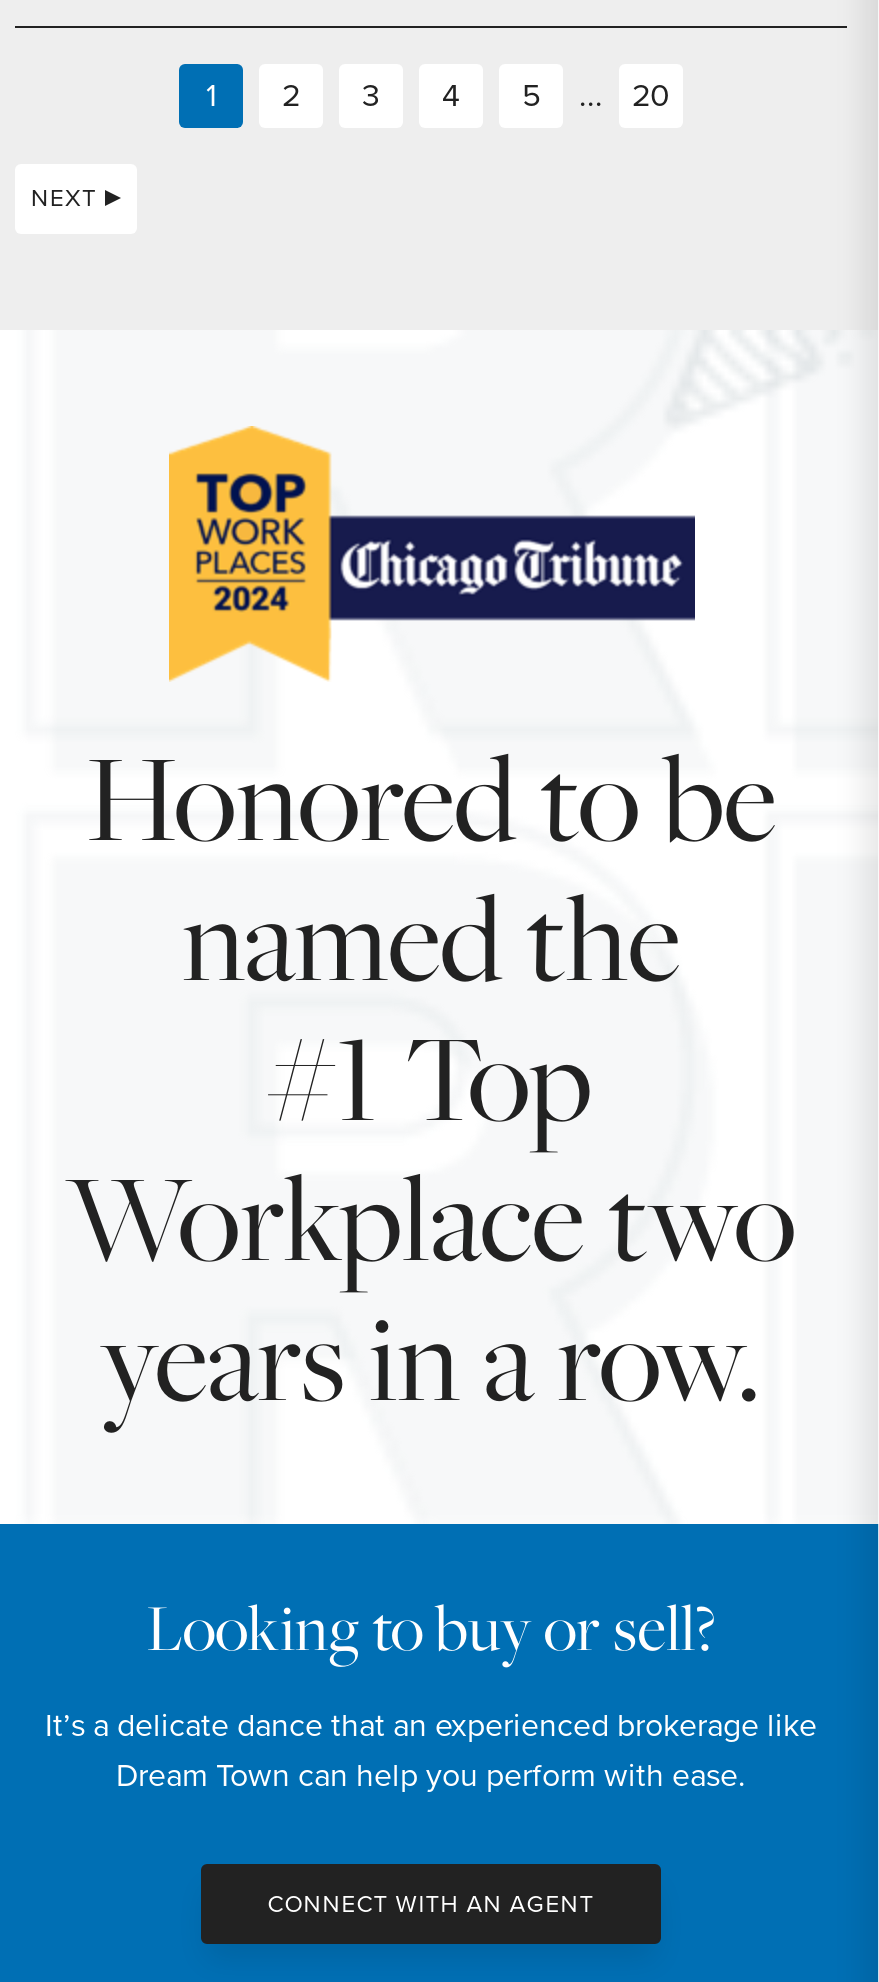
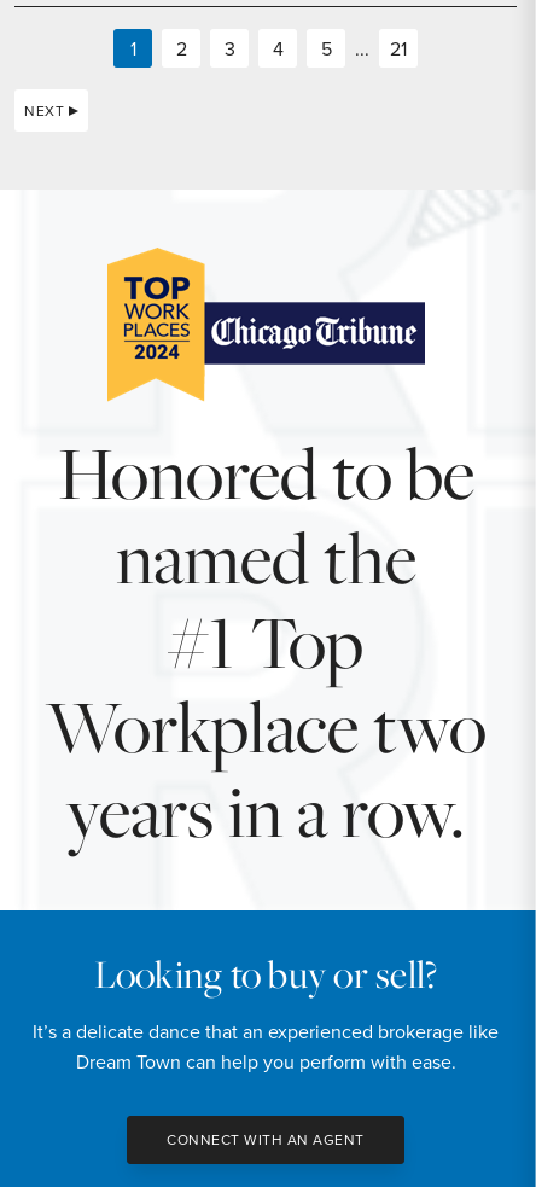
[632,72,670,118] 20 -> [390,35,407,62] 21

